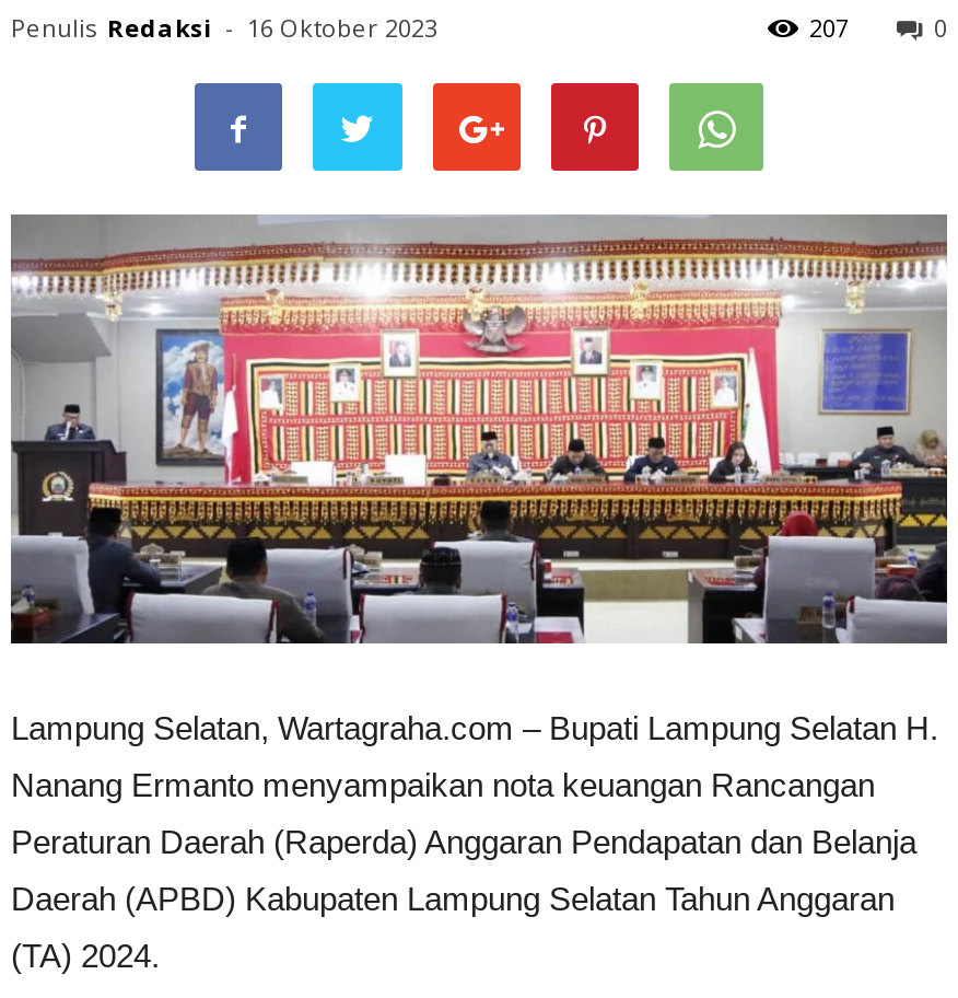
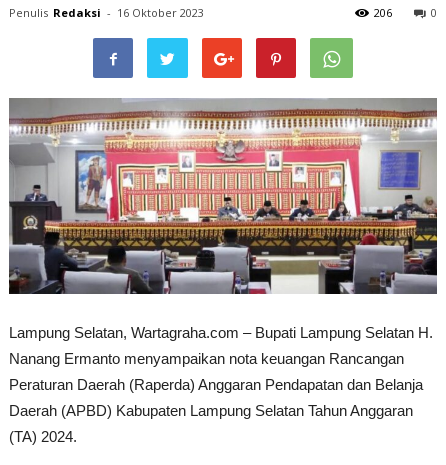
[809,11,849,44] 207 -> [374,5,392,20] 206

